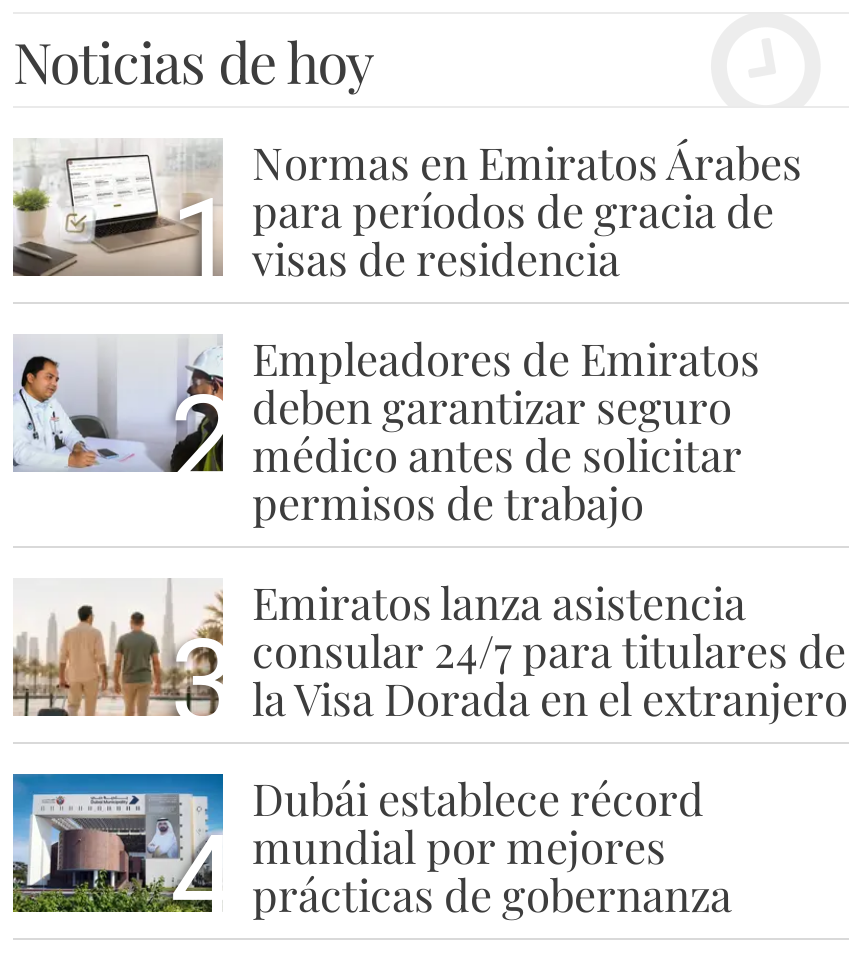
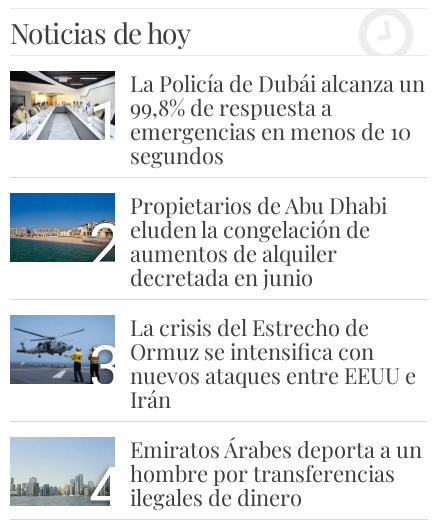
[11,132,802,288] [image] | Normas en Emiratos Árabes | para períodos de gracia de | visas de residencia -> [9,68,424,170] [image] | La Policía de Dubái alcanza un | 99,8% de respuesta a | emergencias en menos de 10 | segundos
[11,328,760,532] [image] | Empleadores de Emiratos | deben garantizar seguro | médico antes de solicitar | permisos de trabajo -> [9,190,386,292] [image] | Propietarios de Abu Dhabi | eluden la congelación de | aumentos de alquiler | decretada en junio
[11,572,848,728] [image] | Emiratos lanza asistencia | consular 24/7 para titulares de | la Visa Dorada en el extranjero -> [9,312,415,414] [image] | La crisis del Estrecho de | Ormuz se intensifica con | nuevos ataques entre EEUU e | Irán
[11,768,732,924] [image] | Dubái establece récord | mundial por mejores | prácticas de gobernanza -> [10,434,421,512] [image] | Emiratos Árabes deporta a un | hombre por transferencias | ilegales de dinero

